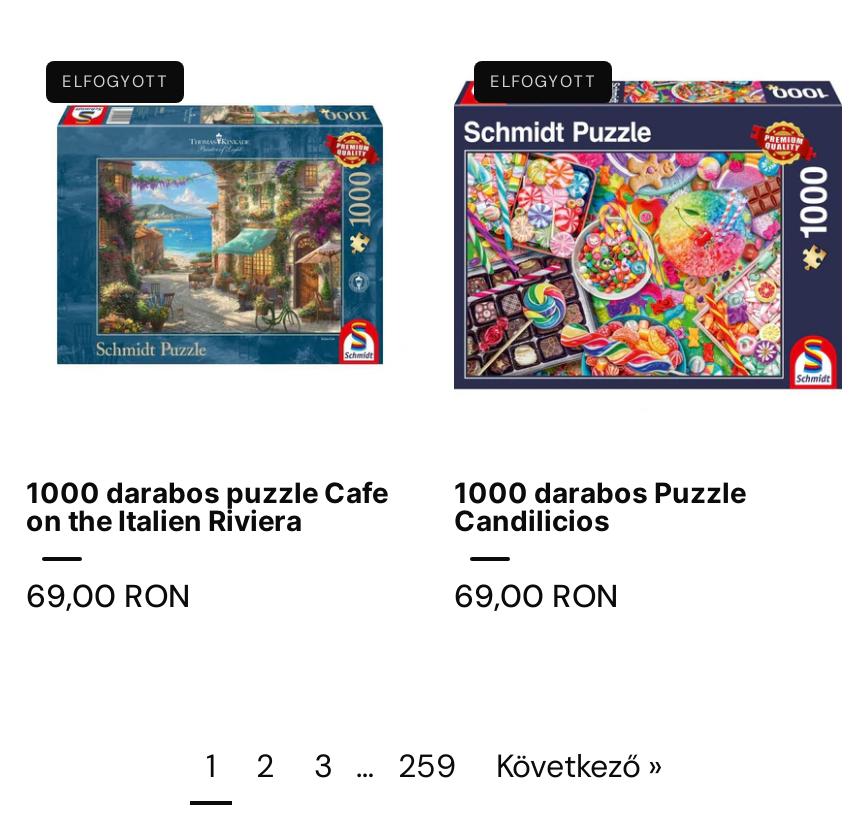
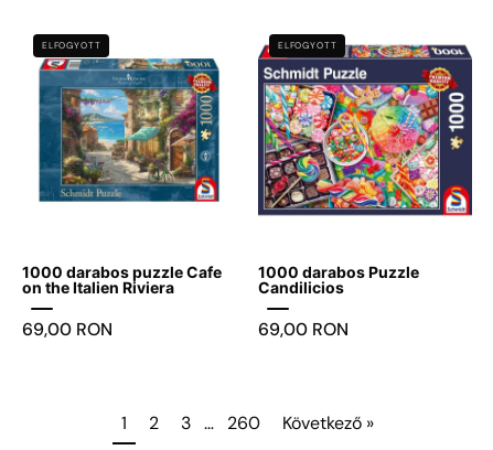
[314,744,456,786] 3 … 259 -> [180,411,260,434] 3 … 260

